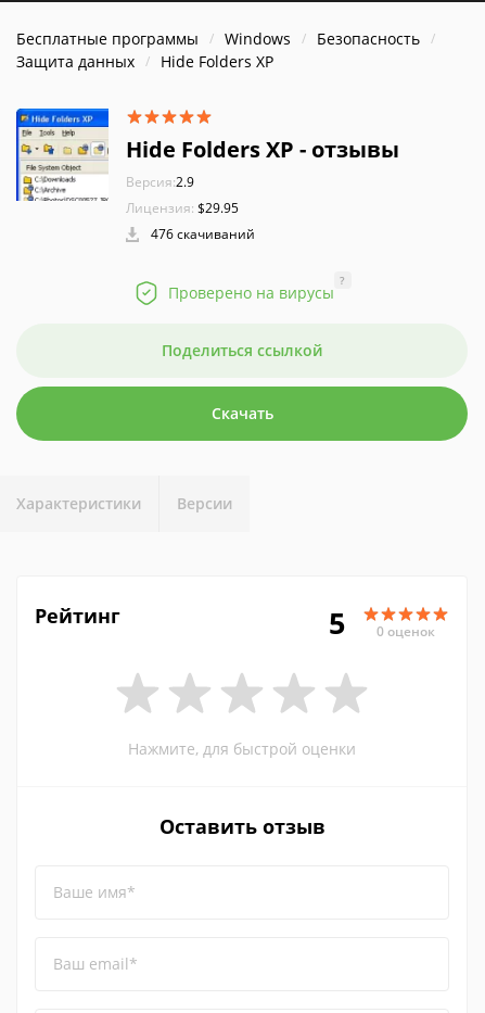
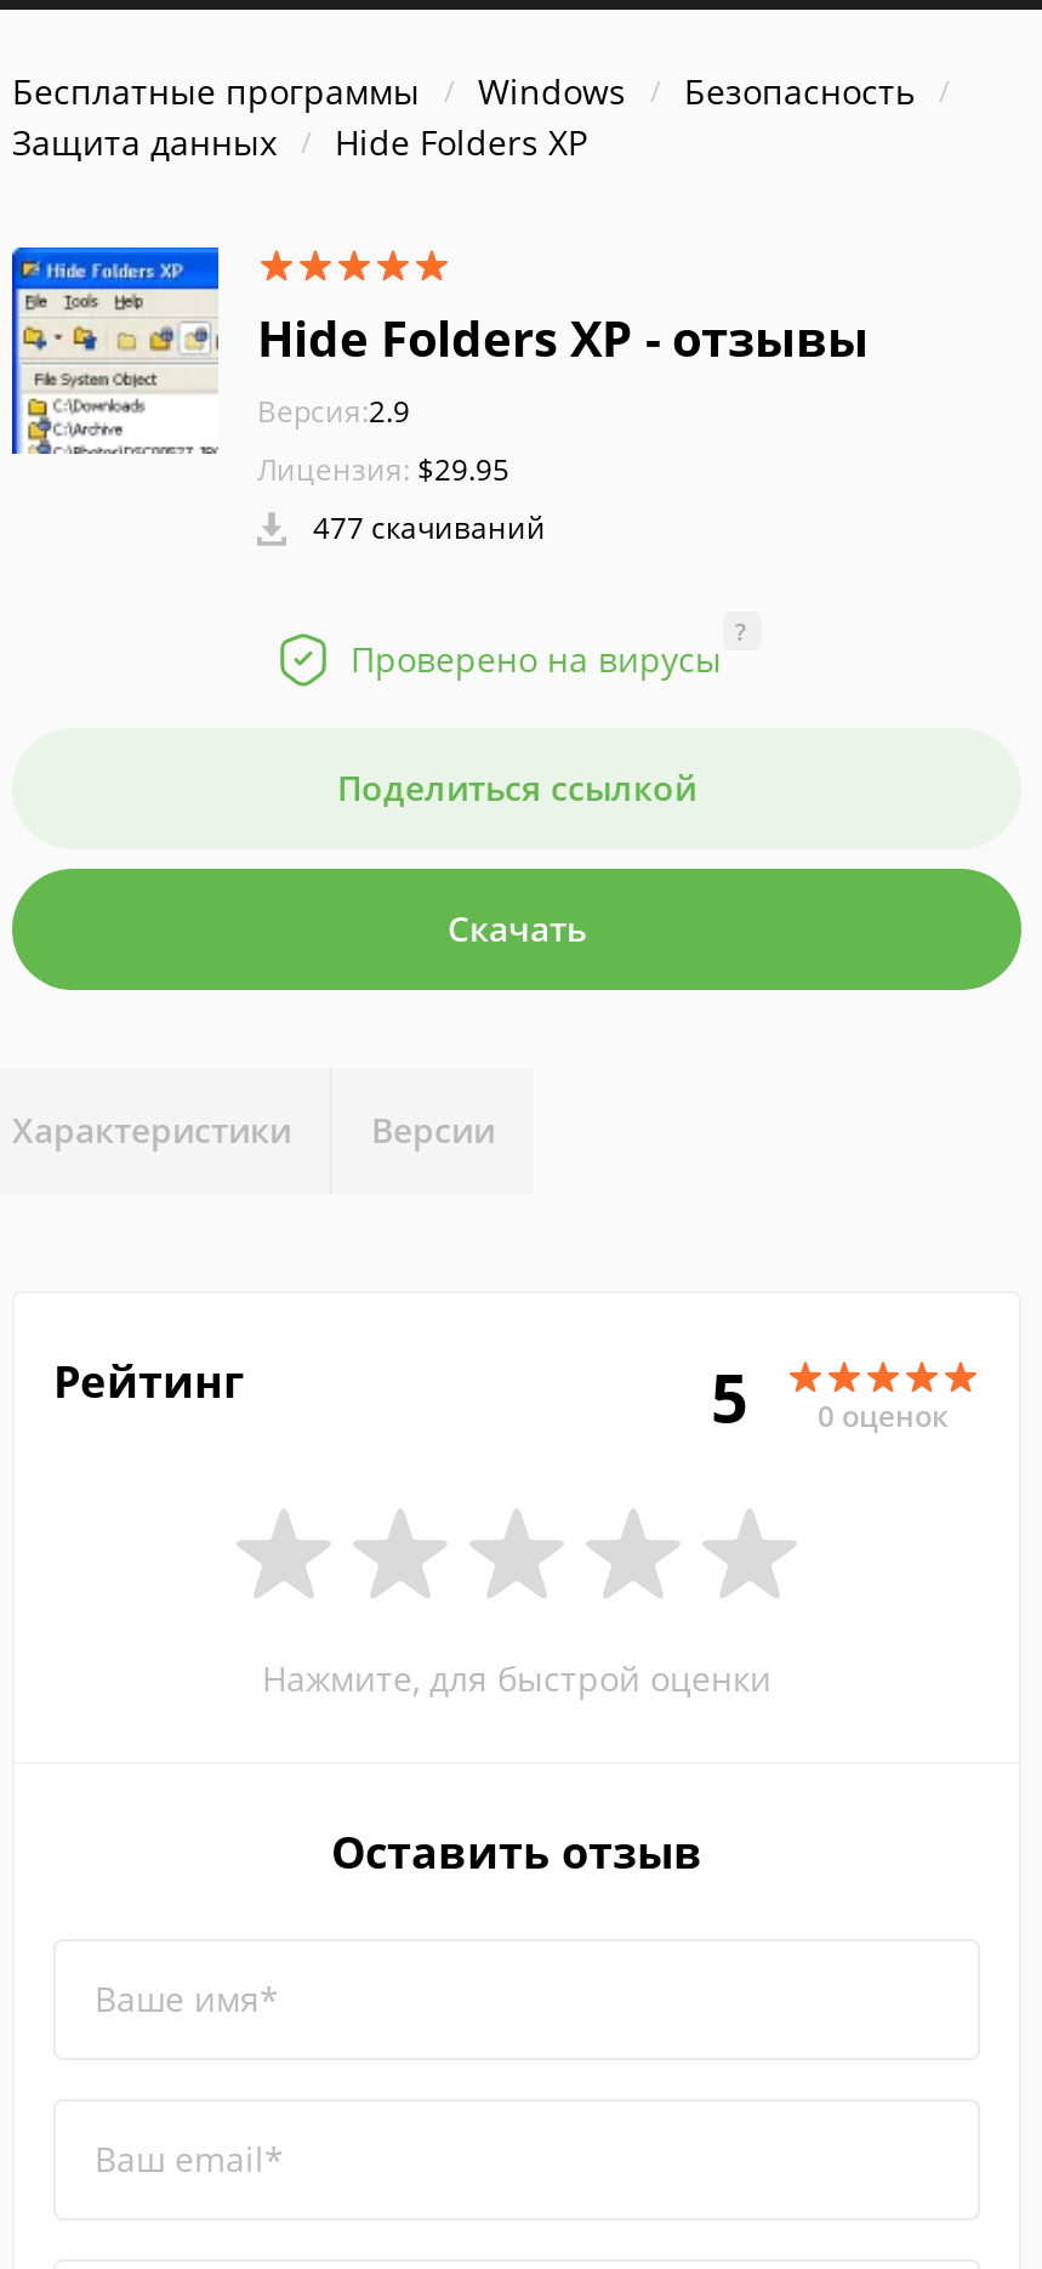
[148,225,255,243] 476 скачиваний -> [306,507,546,548] 477 скачиваний

